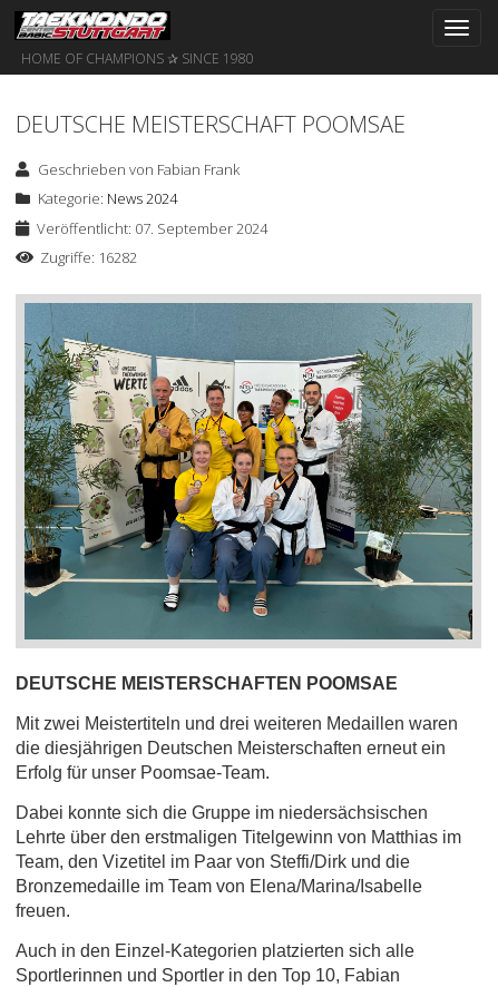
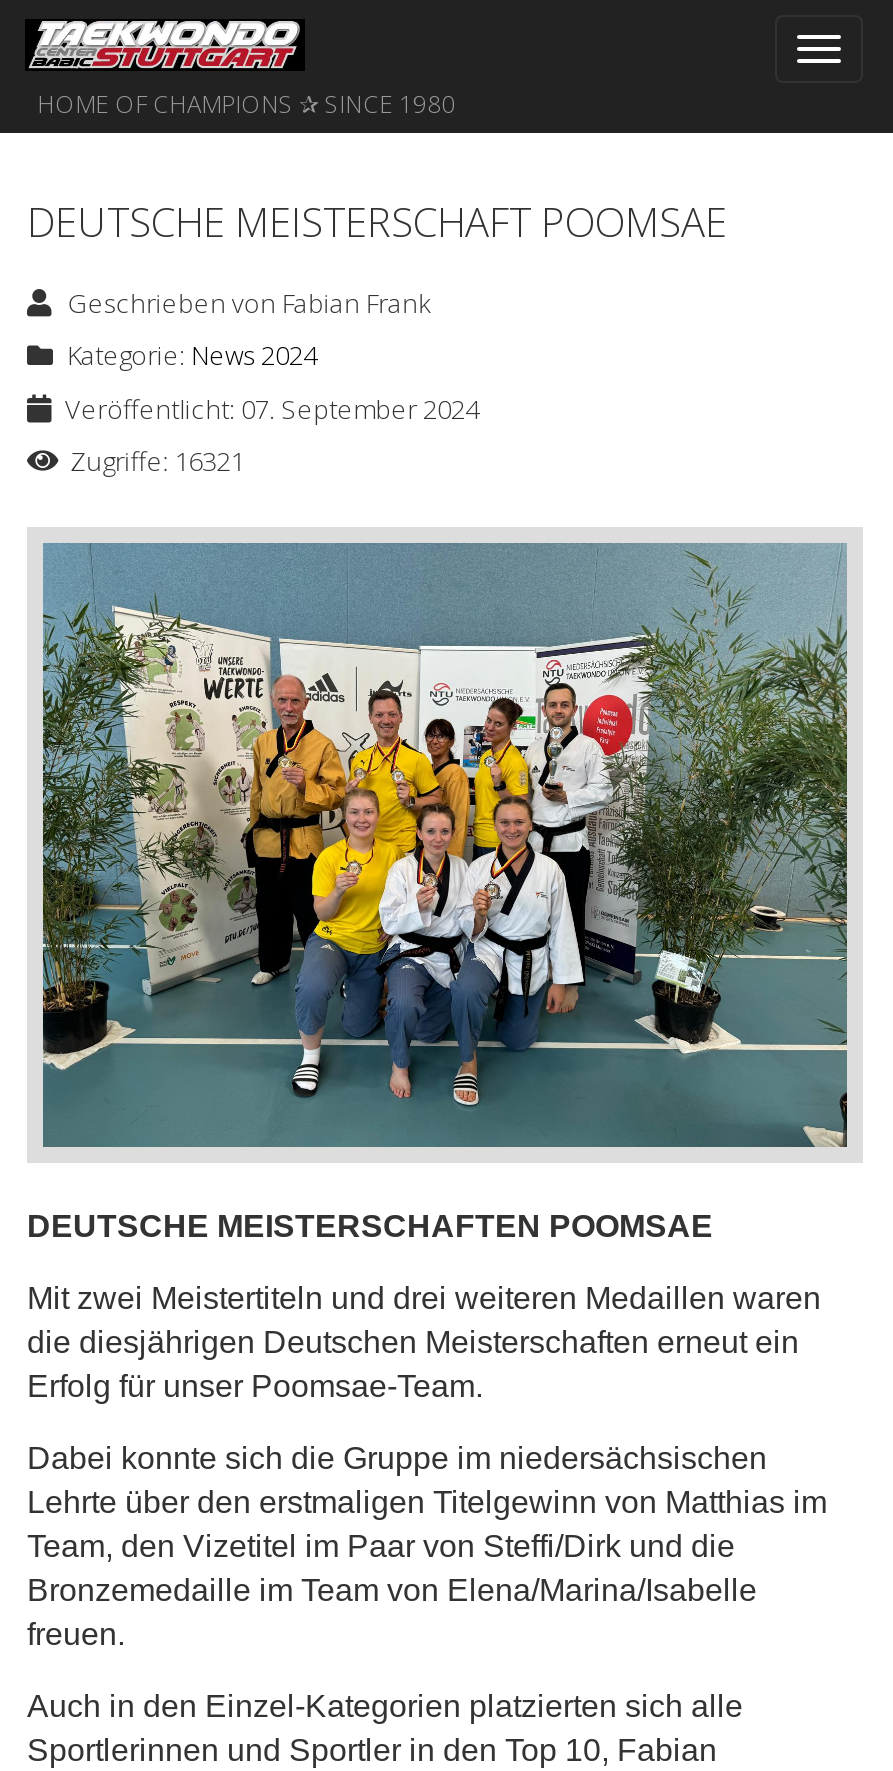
[40,247,137,267] Zugriffe: 16282 -> [71,443,245,479] Zugriffe: 16321

